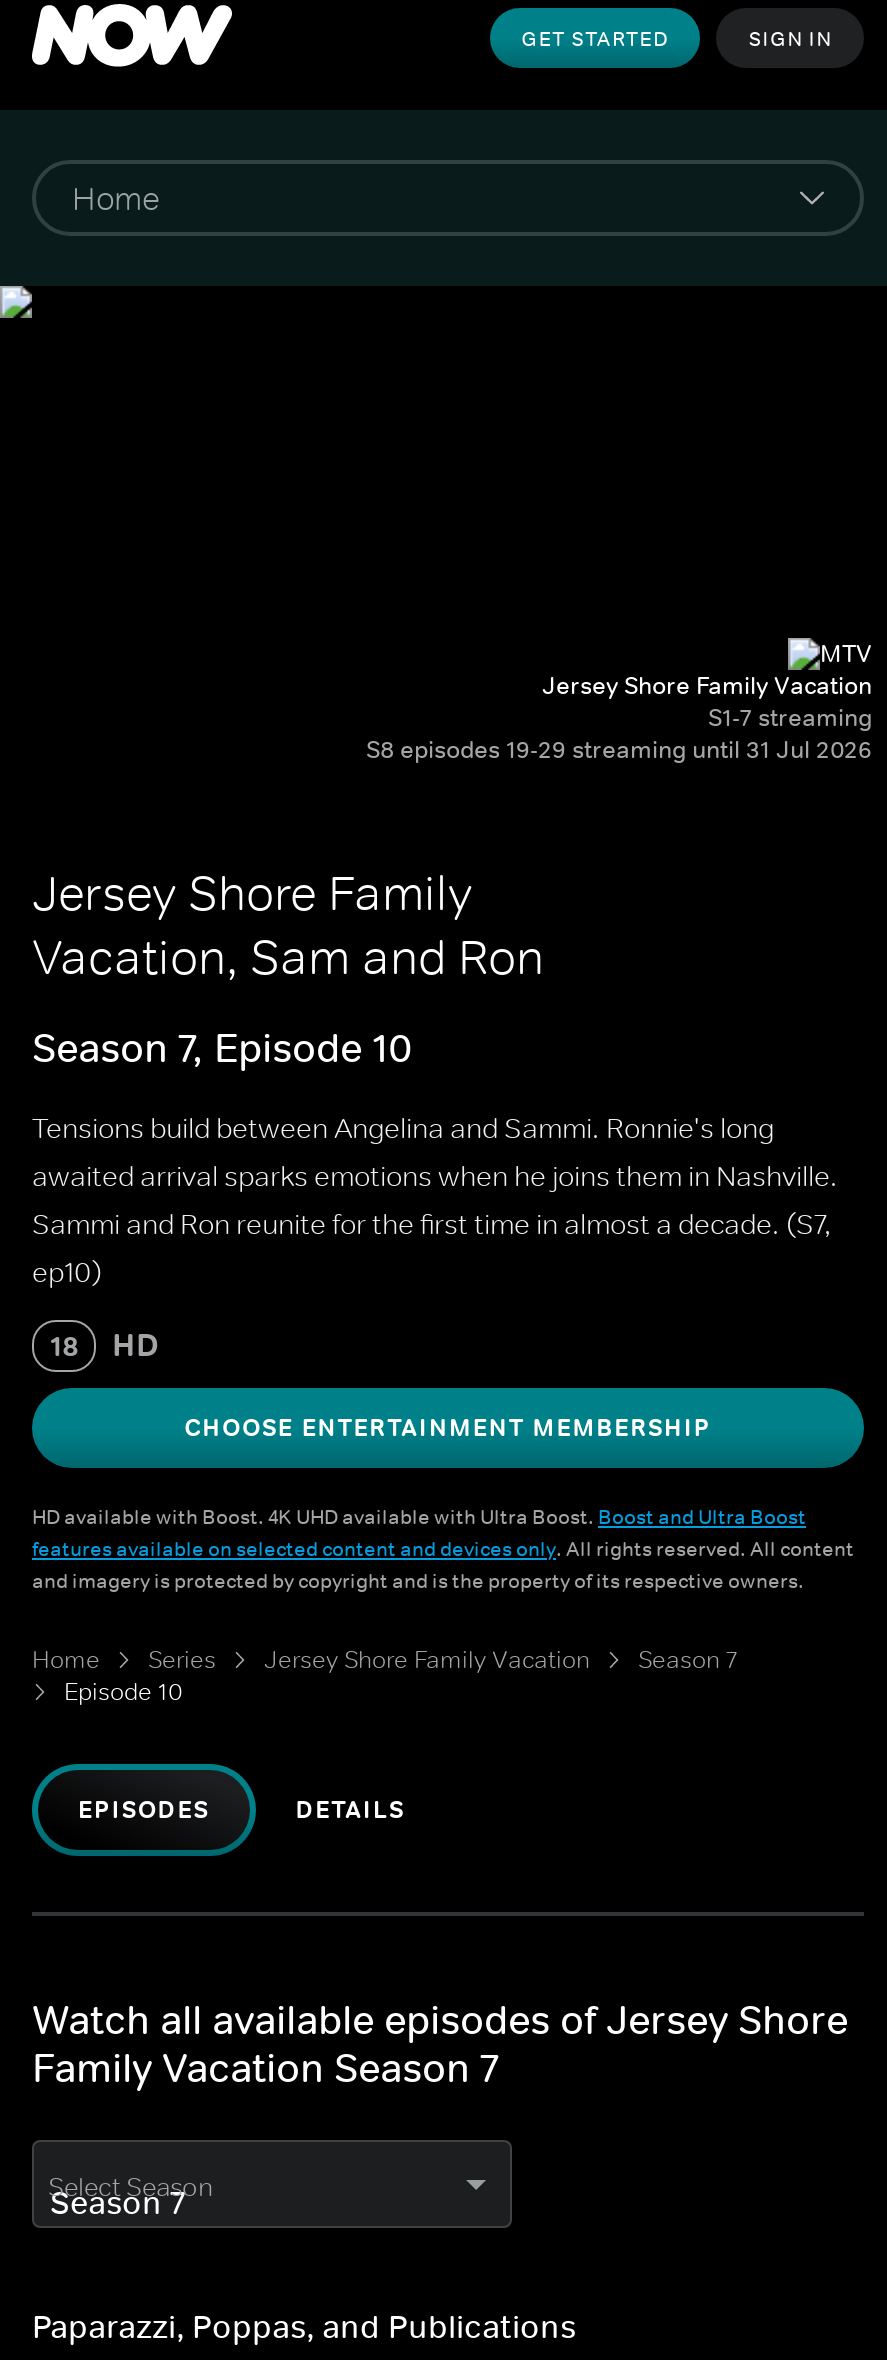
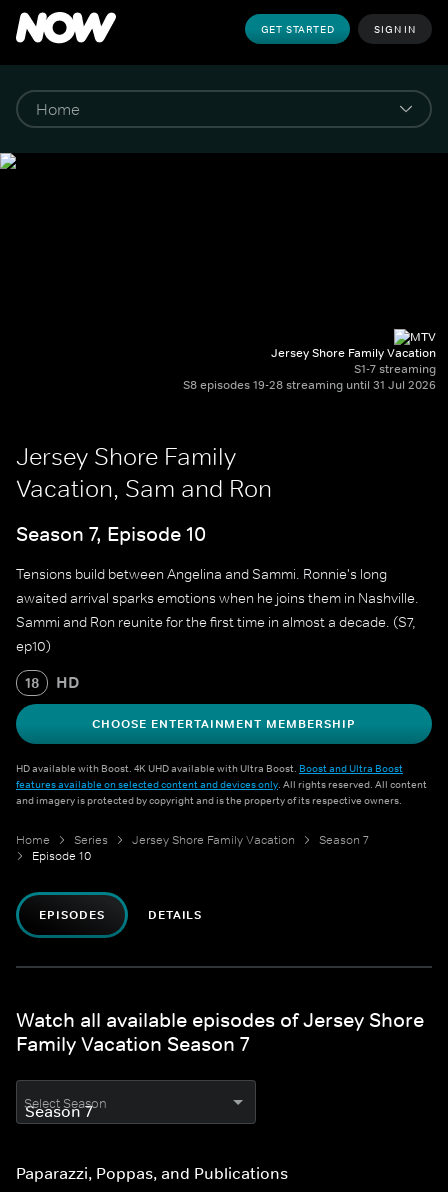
[366,734,872,766] S8 episodes 19-29 streaming until 31 Jul 2026 -> [183,377,436,393] S8 episodes 19-28 streaming until 31 Jul 2026

